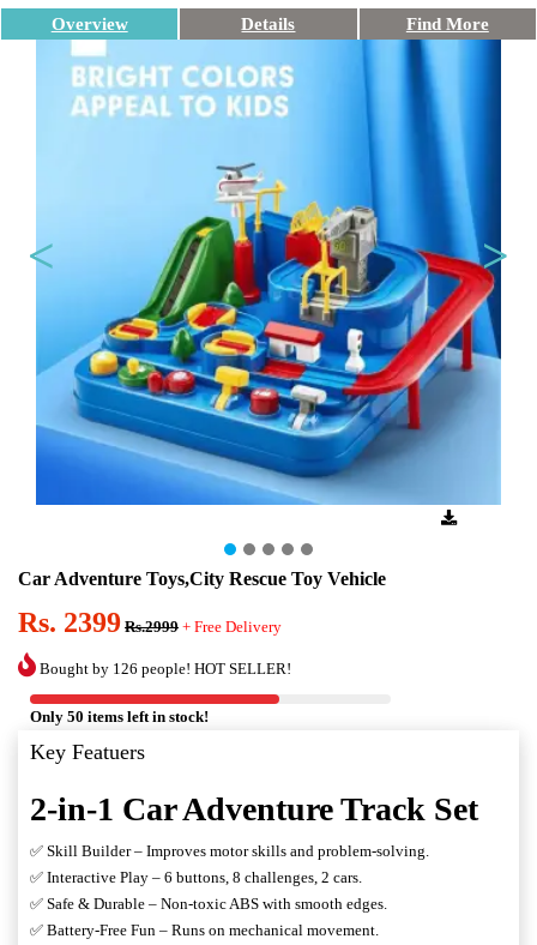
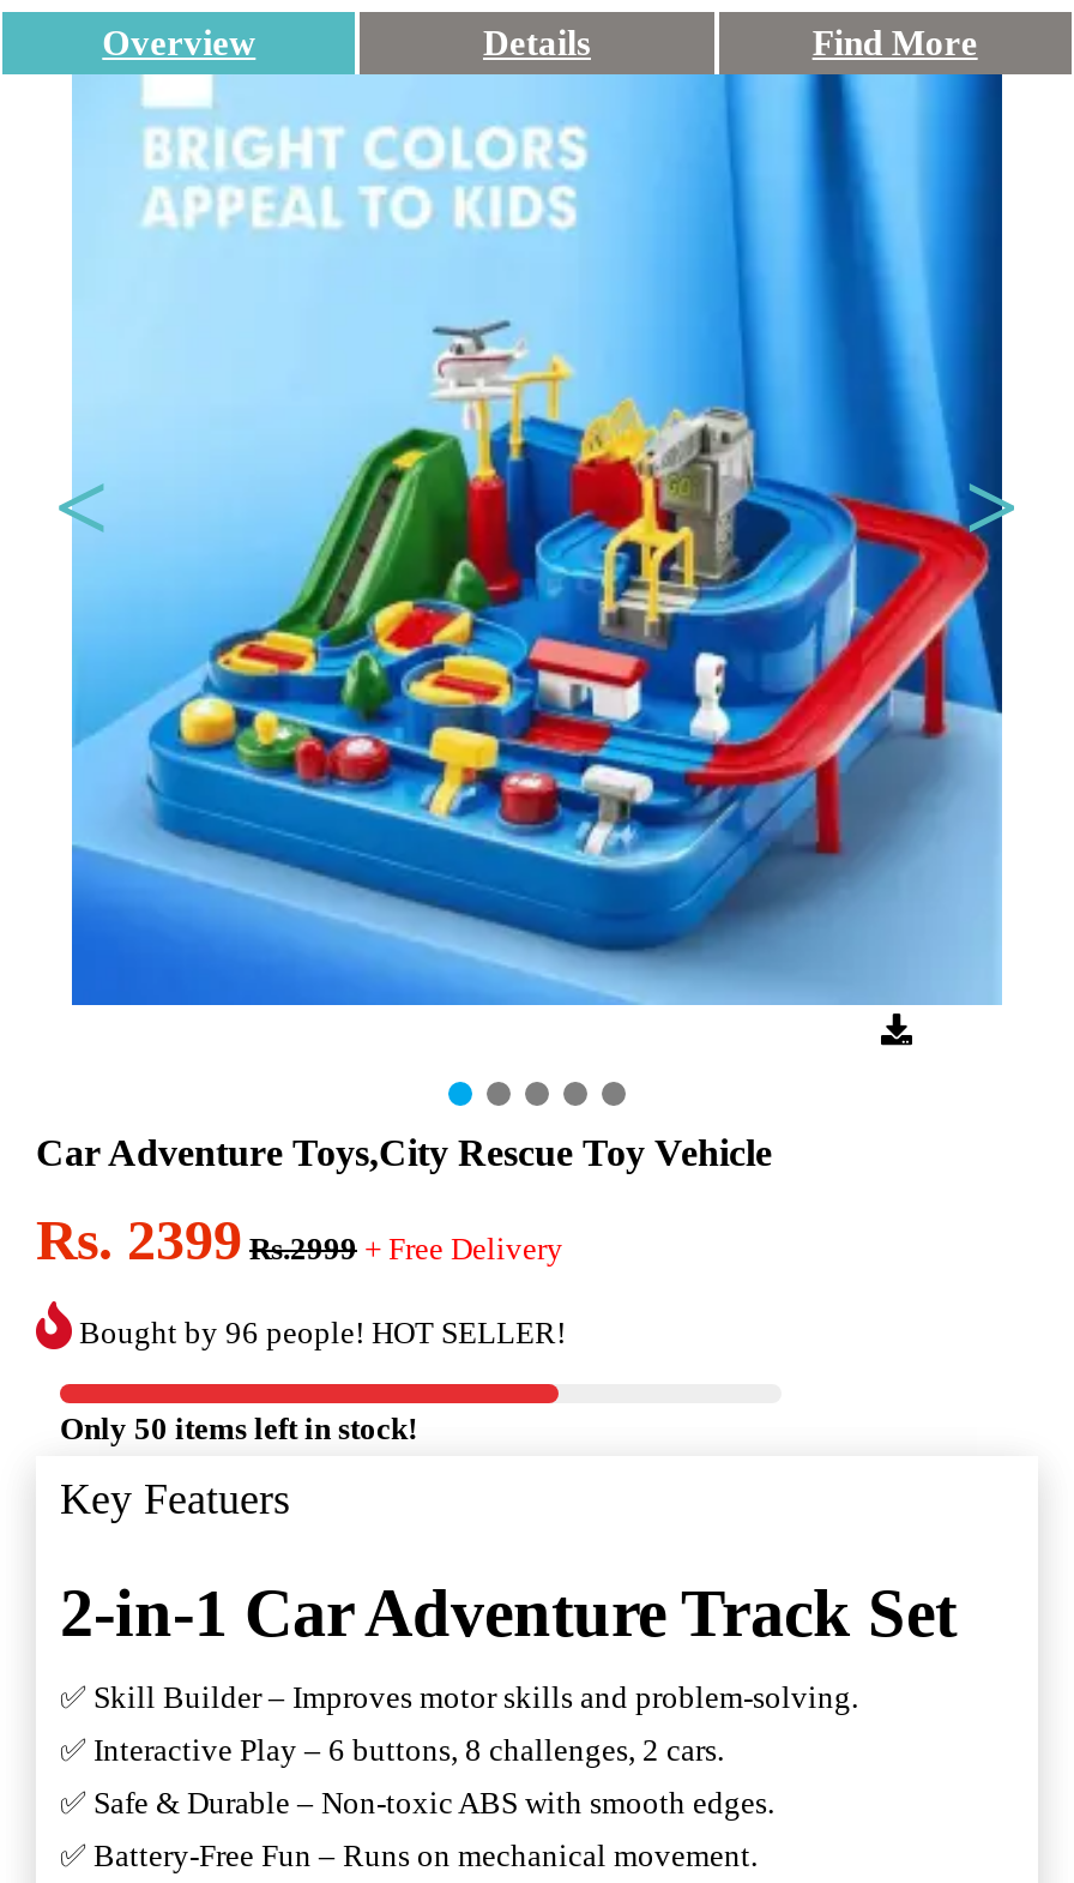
[36,659,291,677] Bought by 126 people! HOT SELLER! -> [72,1314,566,1350] Bought by 96 people! HOT SELLER!

